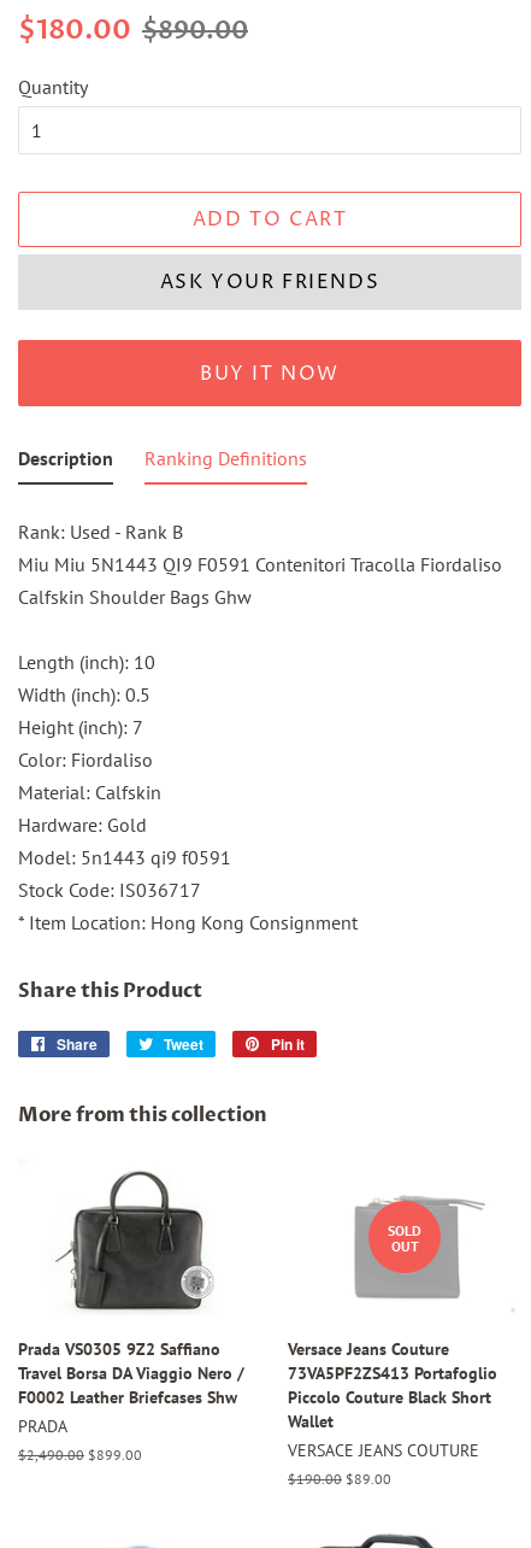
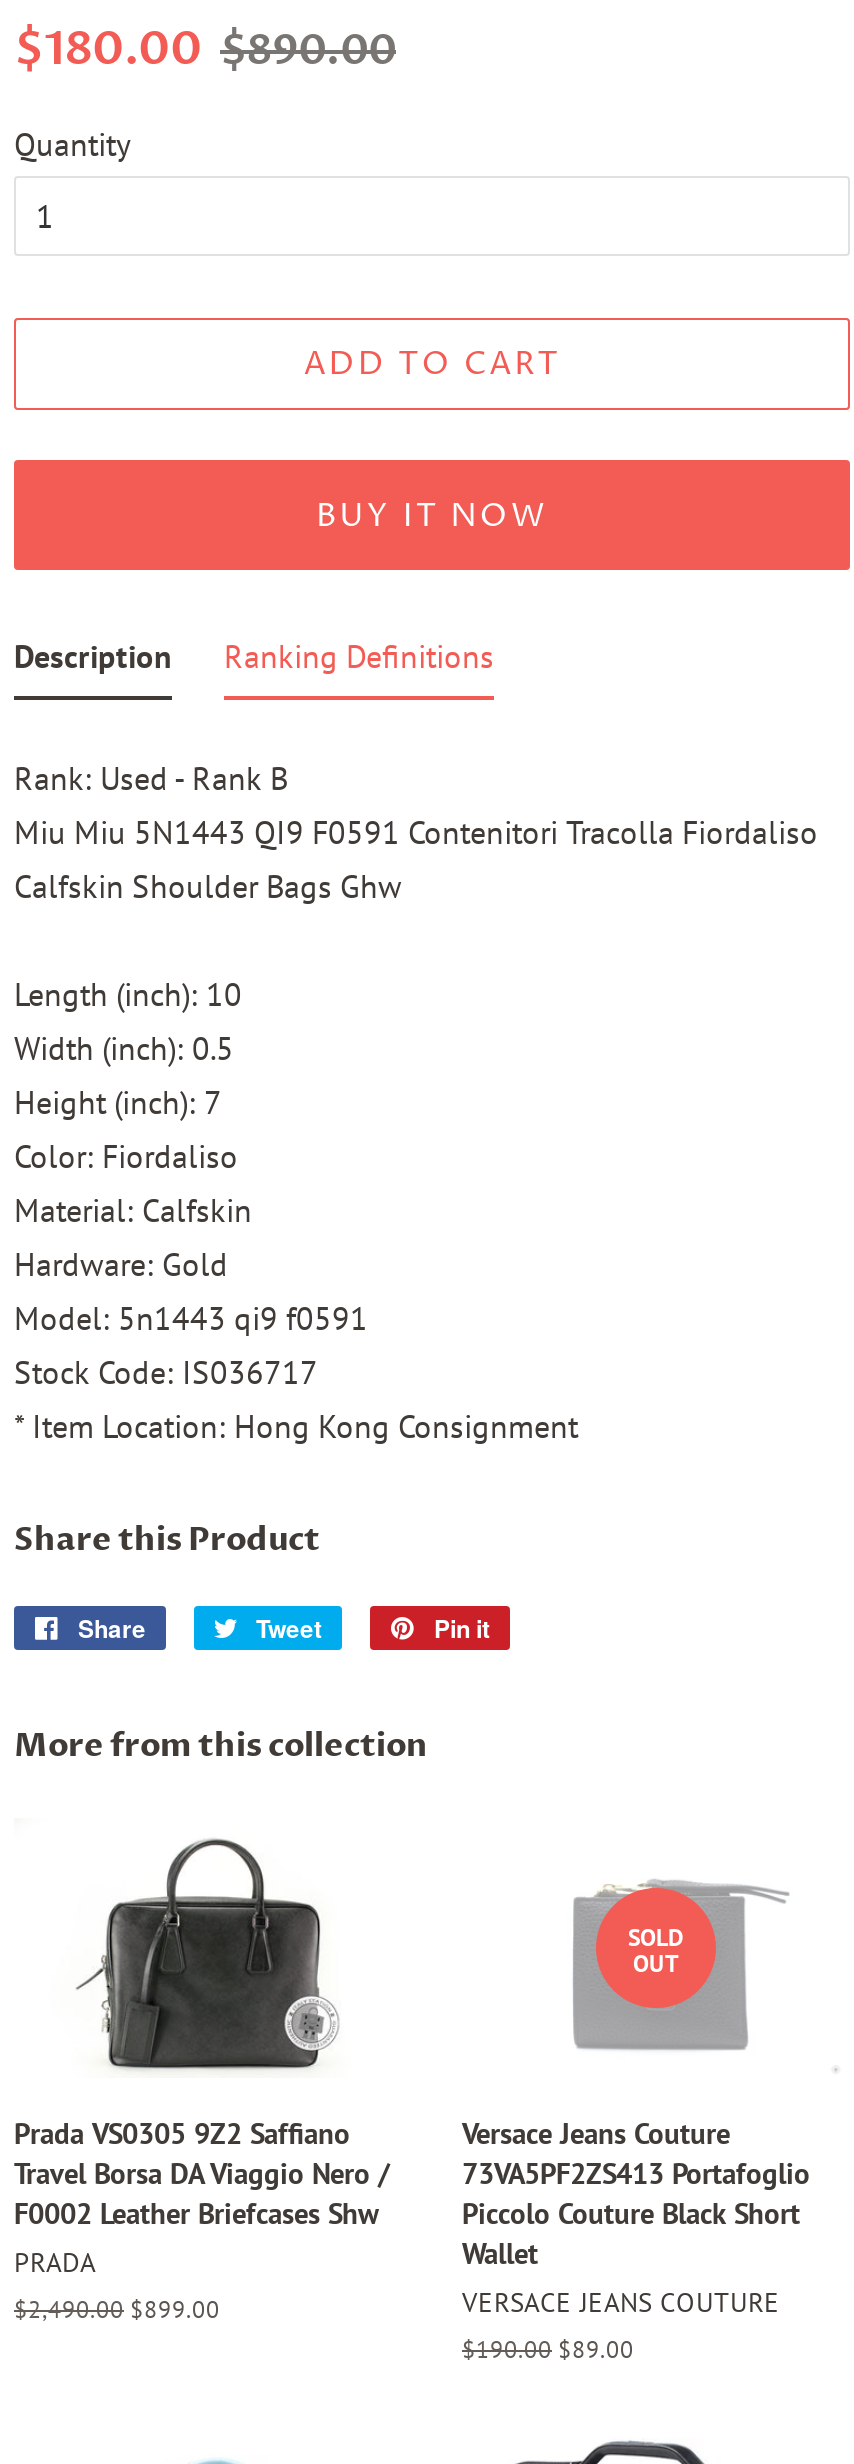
[160,269,380,296] ASK YOUR FRIENDS -> none

